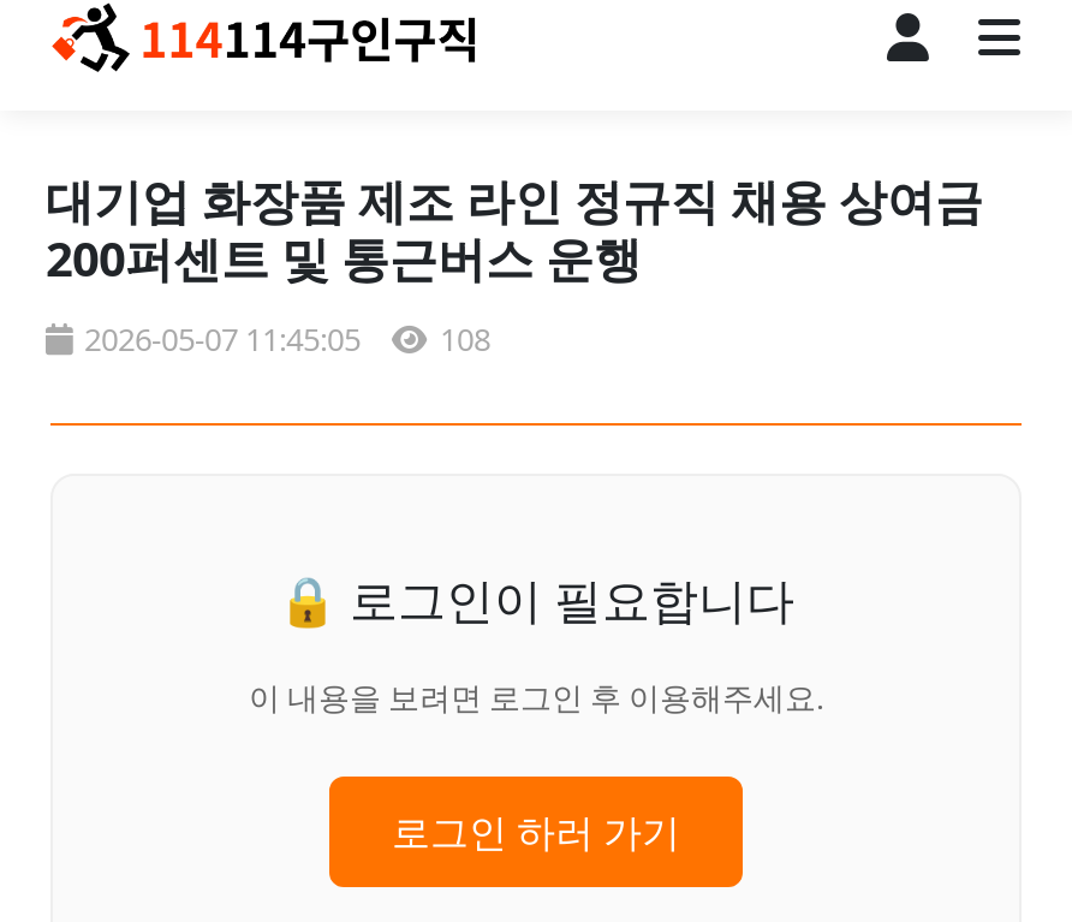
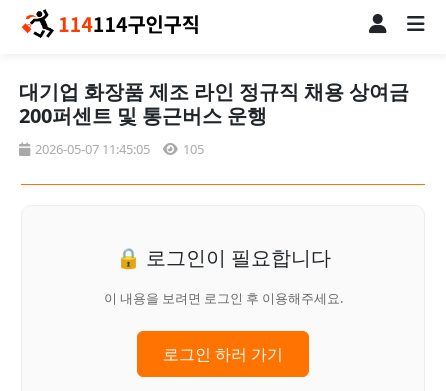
[77,316,490,359] 2026-05-07 11:45:05 108 -> [32,139,204,157] 2026-05-07 11:45:05 105

